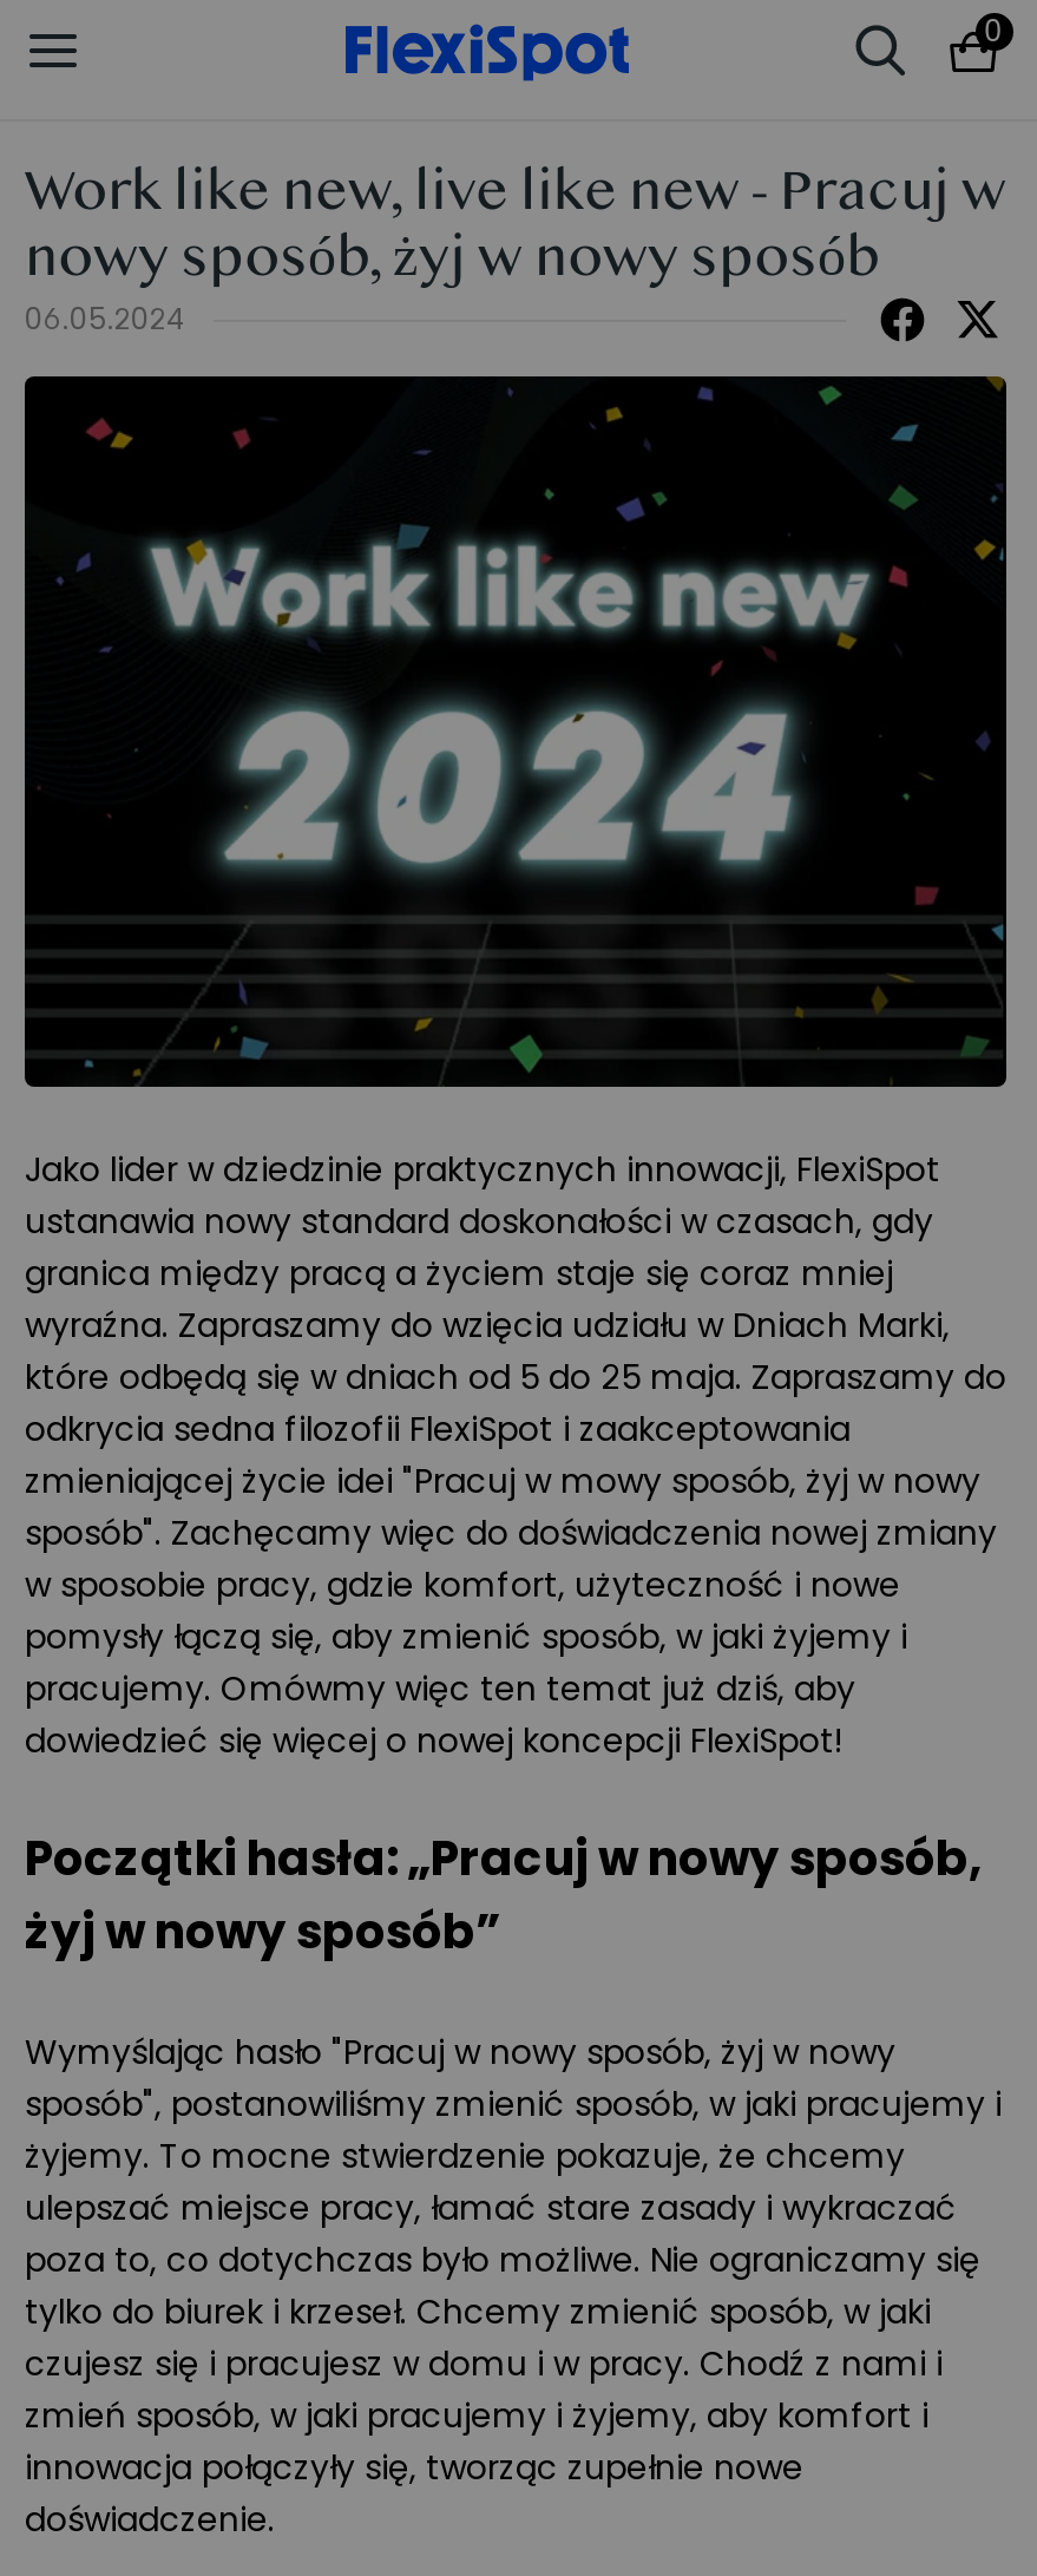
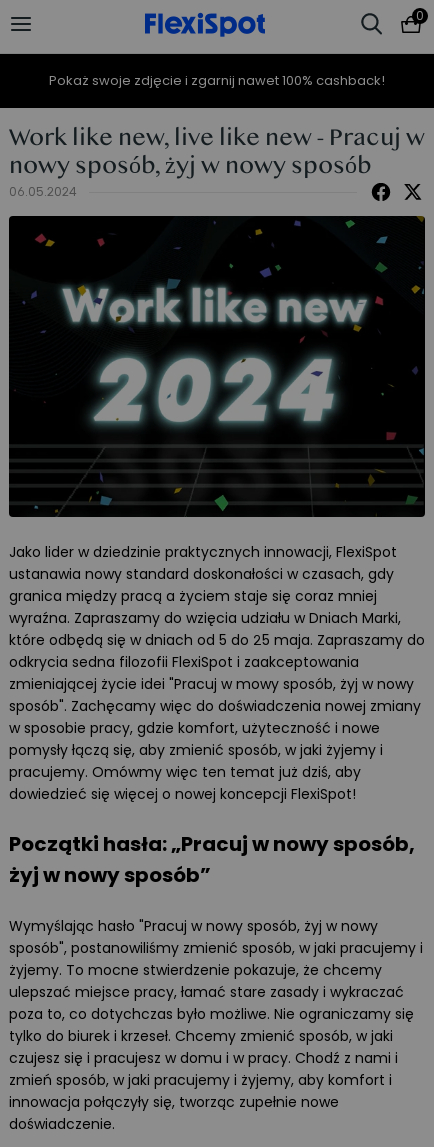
none -> [49,71,385,90] Pokaż swoje zdjęcie i zgarnij nawet 100% cashback!

